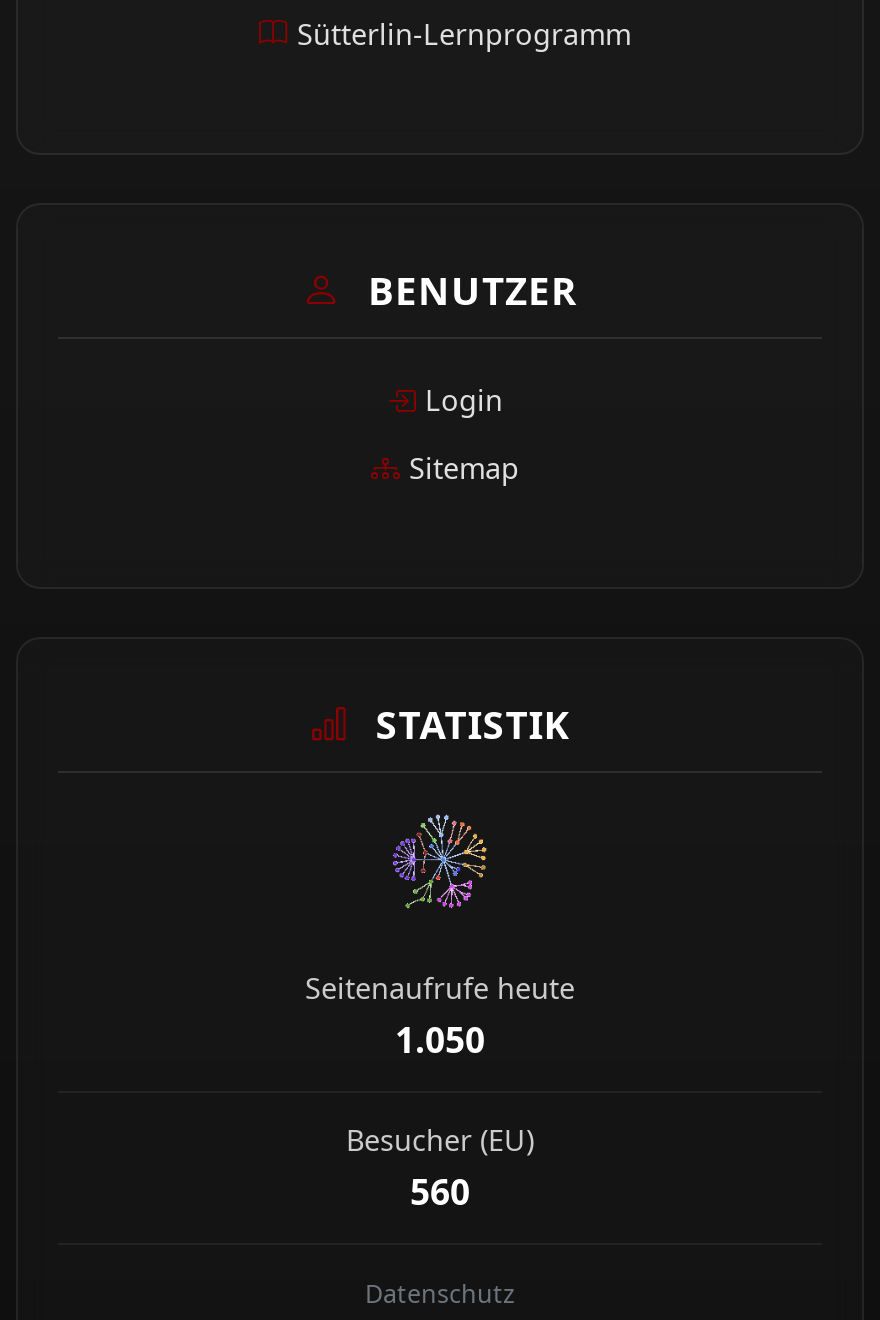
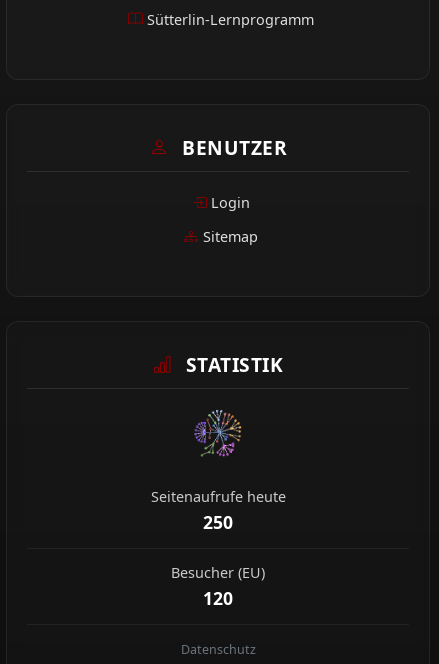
[395,1015,485,1063] 1.050 -> [203,510,233,534] 250
[410,1167,470,1215] 560 -> [203,586,233,610] 120

